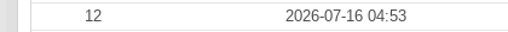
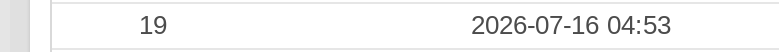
[84,7,101,25] 12 -> [139,10,167,40] 19

